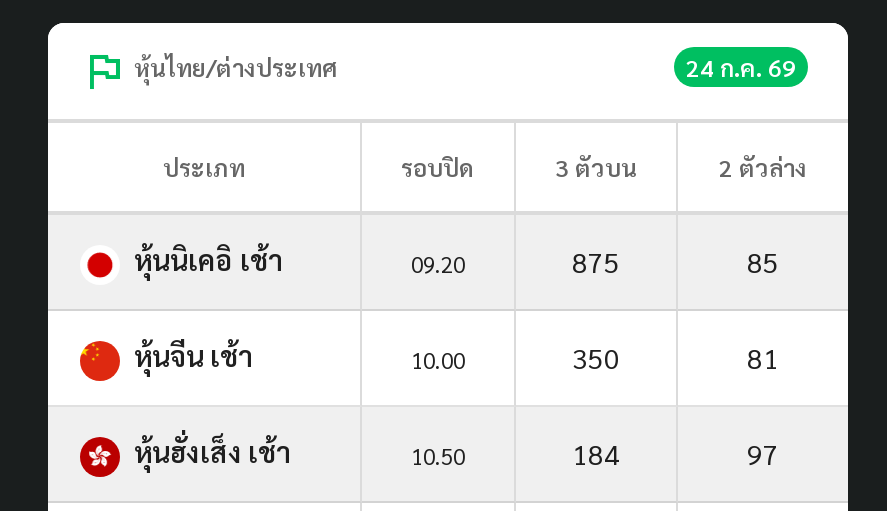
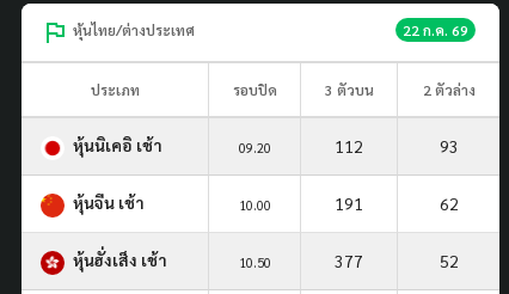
[686,51,796,83] 24 ก.ค. 69 -> [403,20,468,39] 22 ก.ค. 69
[572,243,620,279] 875 -> [335,135,363,156] 112
[747,243,779,279] 85 -> [439,135,458,156] 93
[572,339,620,375] 350 -> [335,192,363,214] 191
[747,339,779,375] 81 -> [439,192,458,214] 62
[572,435,620,471] 184 -> [335,250,363,271] 377
[747,435,779,471] 97 -> [439,250,458,271] 52

